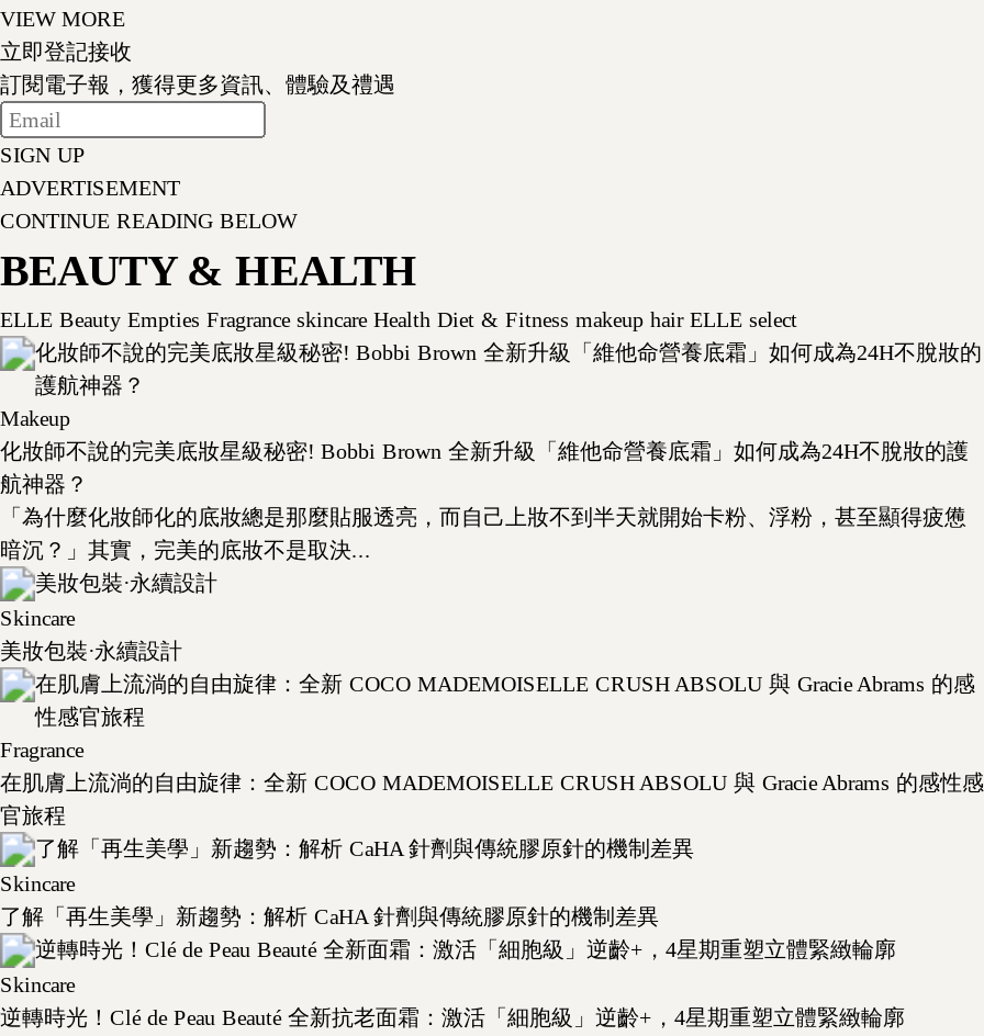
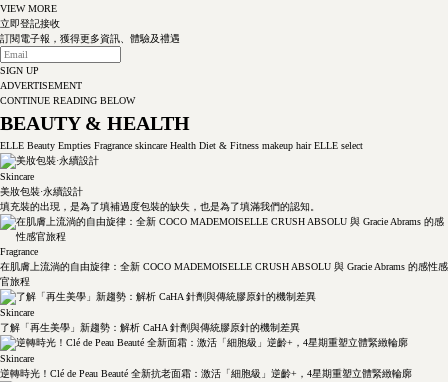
[0,406,969,562] Makeup | 化妝師不說的完美底妝星級秘密! Bobbi Brown 全新升級「維他命營養底霜」如何成為24H不脫妝的護 | 航神器？ | 「為什麼化妝師化的底妝總是那麼貼服透亮，而自己上妝不到半天就開始卡粉、浮粉，甚至顯得疲憊 | 暗沉？」其實，完美的底妝不是取決... -> none
none -> [0,201,320,212] 填充裝的出現，是為了填補過度包裝的缺失，也是為了填滿我們的認知。

